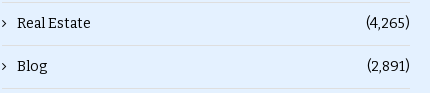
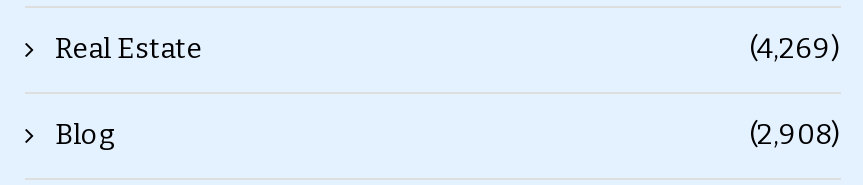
[366,15,410,32] (4,265) -> [749,31,841,65] (4,269)
[367,58,410,75] (2,891) -> [749,117,841,151] (2,908)

